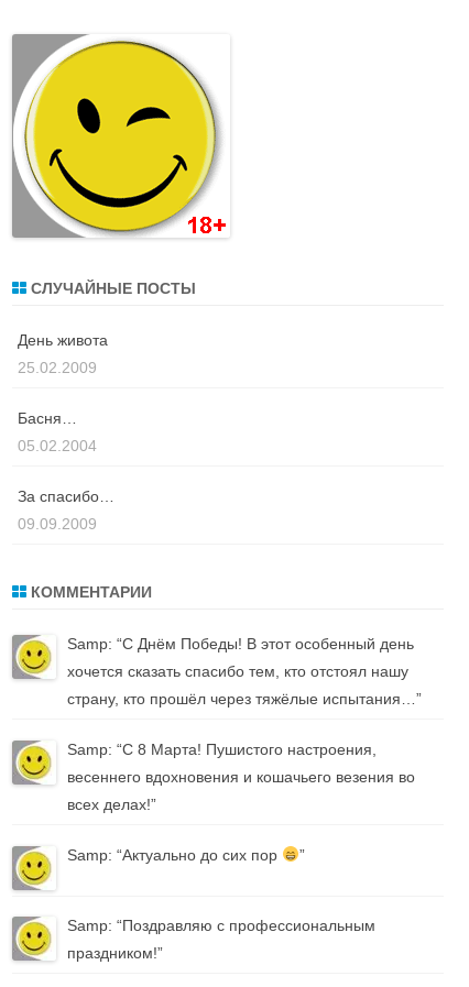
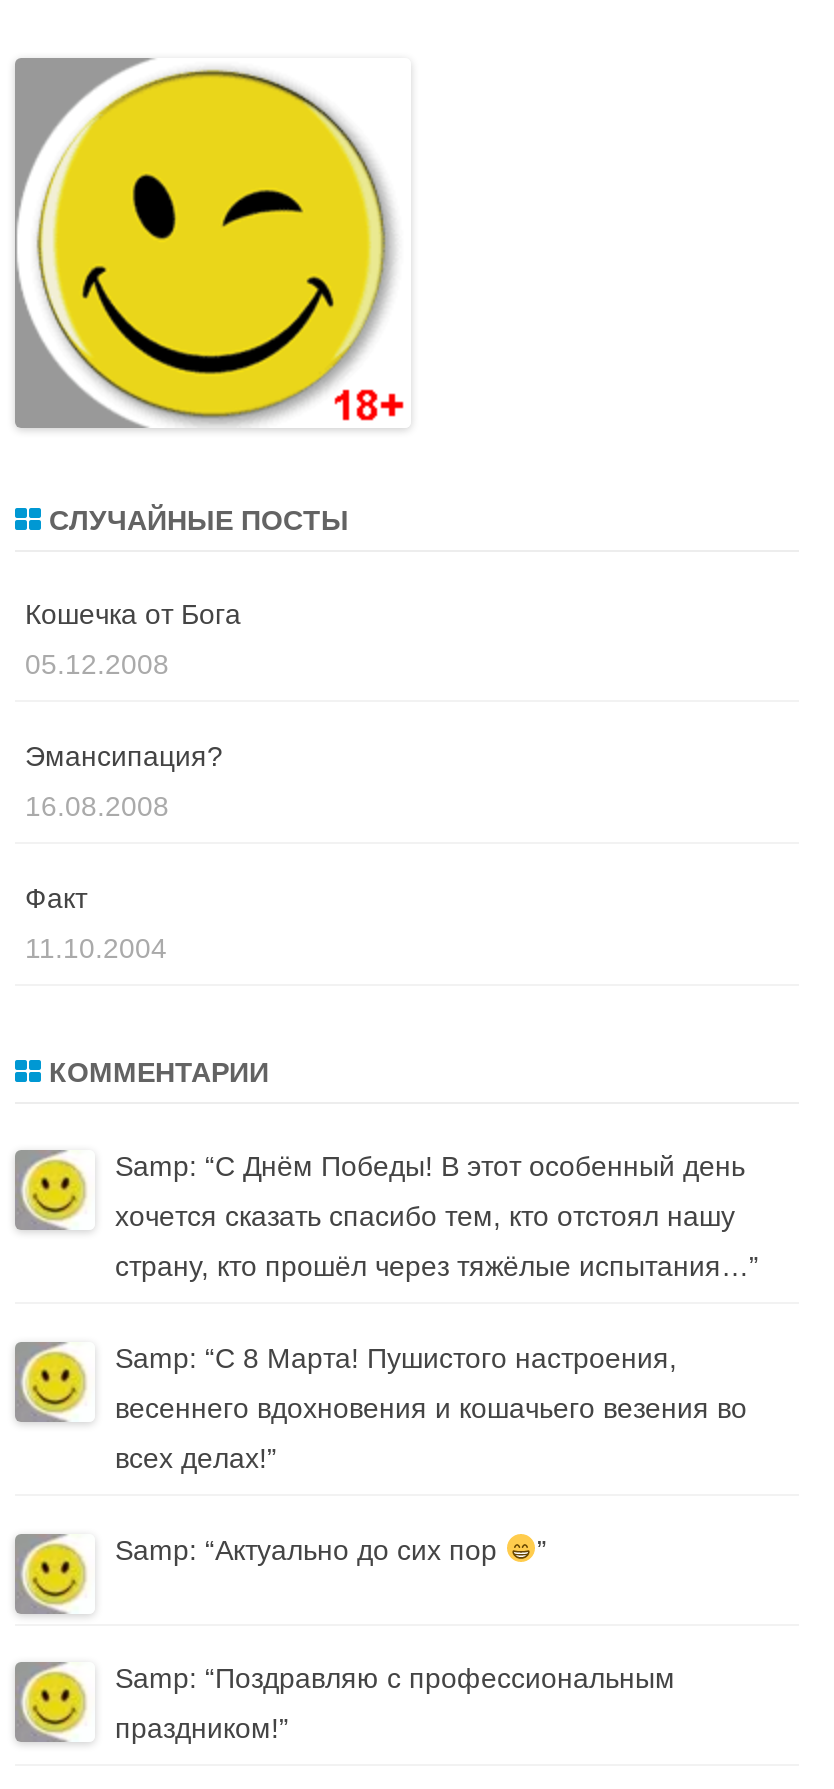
[18,331,108,349] День живота -> [25,598,241,630] Кошечка от Бога
[18,359,97,376] 25.02.2009 -> [25,648,169,680] 05.12.2008
[18,409,77,427] Басня… -> [25,740,223,772] Эмансипация?
[18,437,97,454] 05.02.2004 -> [25,790,169,822] 16.08.2008
[18,487,114,505] За спасибо… -> [25,882,87,914] Факт
[18,515,97,533] 09.09.2009 -> [25,932,167,964] 11.10.2004

